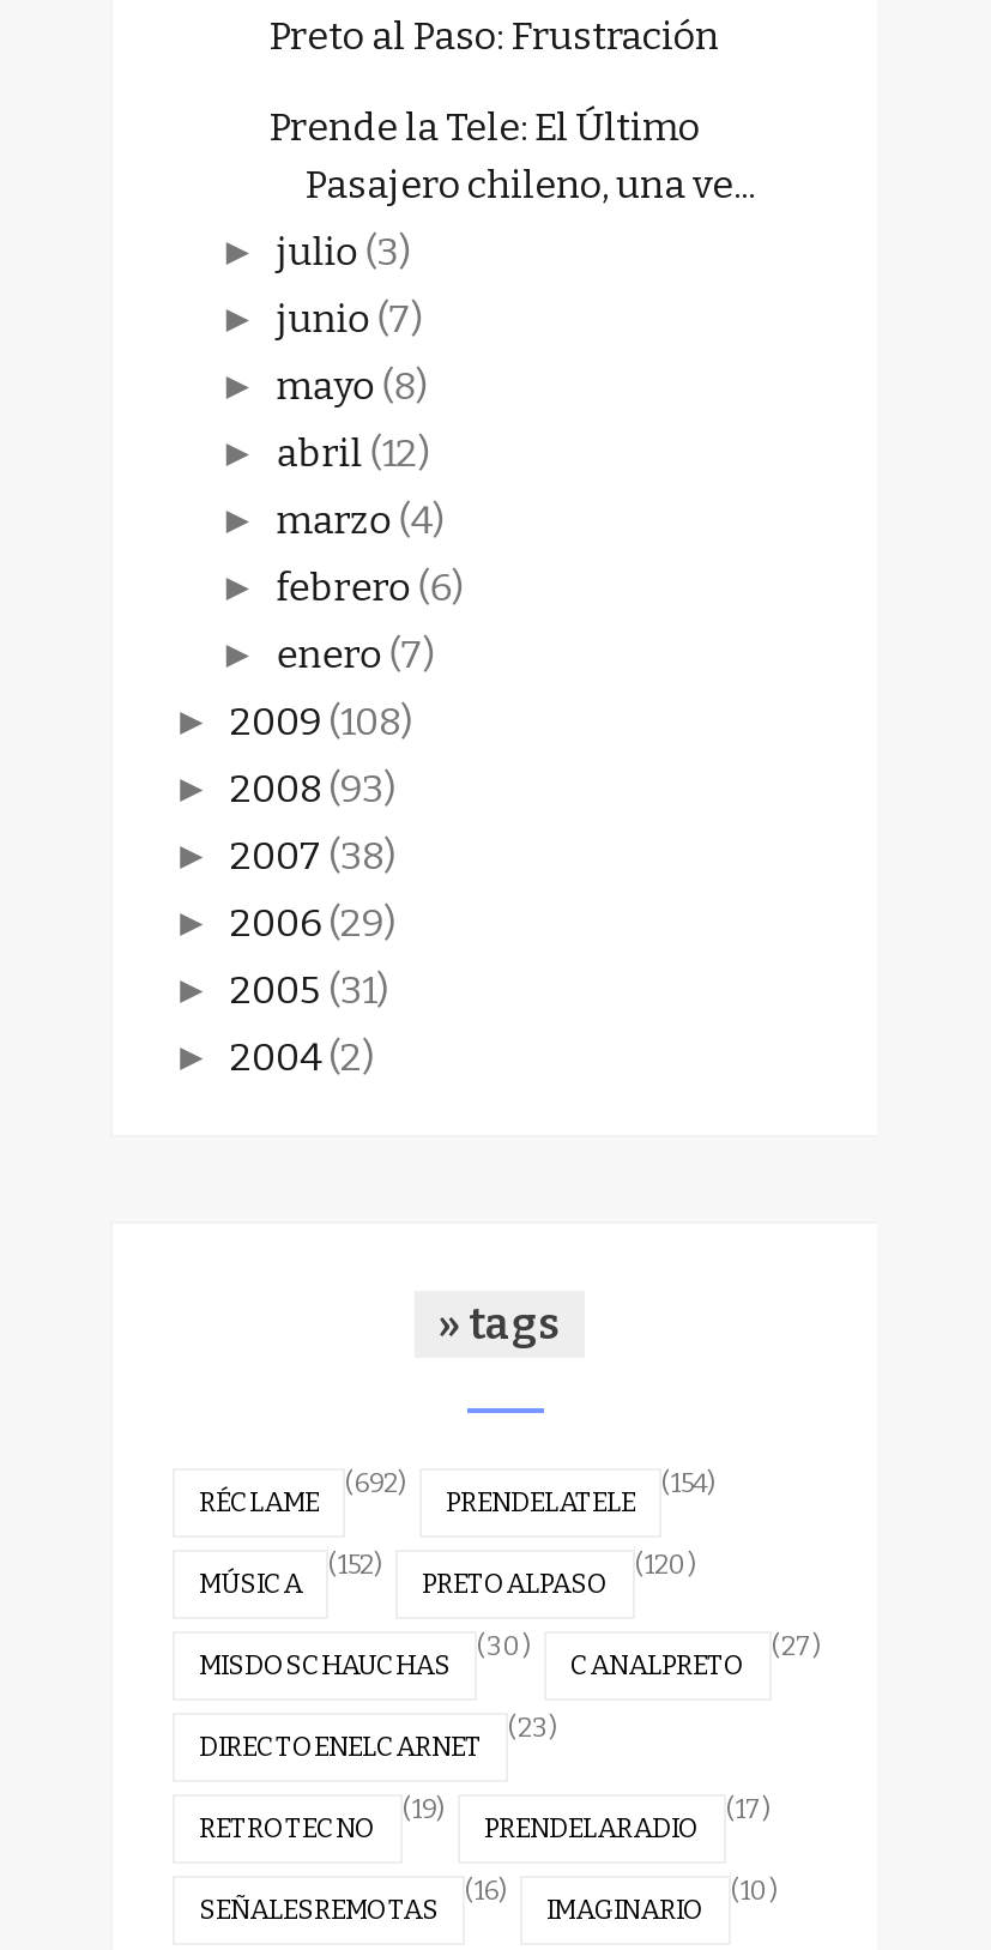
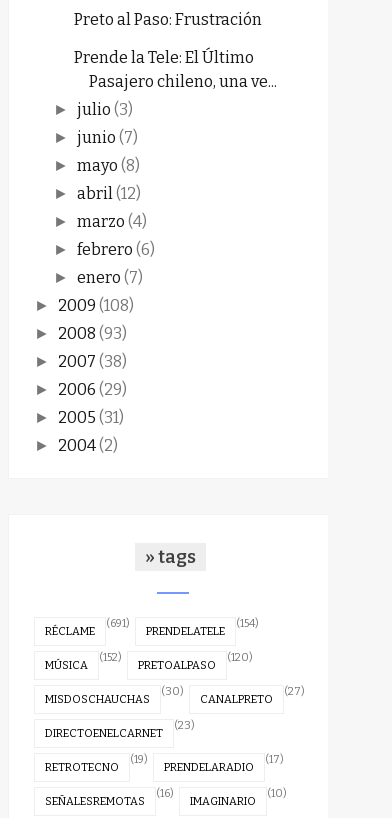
[345,1469,407,1500] (692) -> [106,617,130,630] (691)

